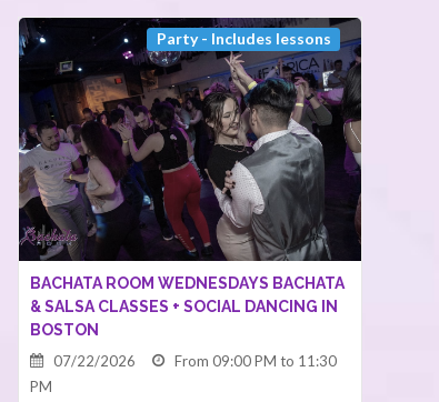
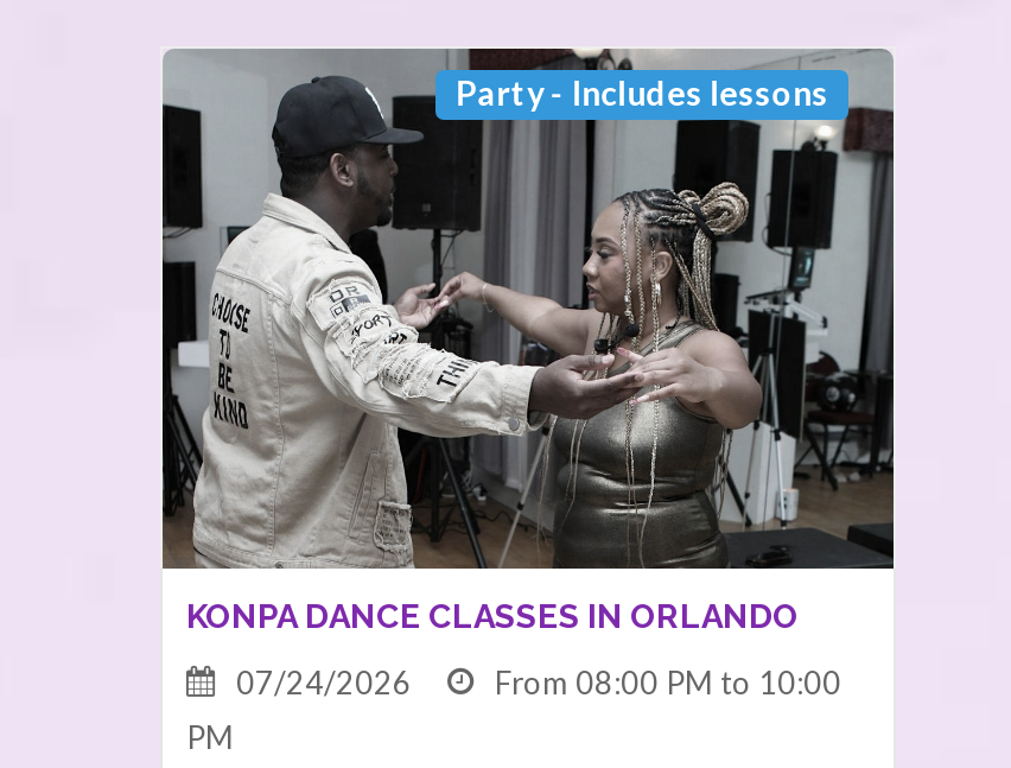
[18,17,361,262] [image] -> [163,49,891,481] [image]
[30,274,345,339] BACHATA ROOM WEDNESDAYS BACHATA | & SALSA CLASSES + SOCIAL DANCING IN | BOSTON -> [186,597,799,635] KONPA DANCE CLASSES IN ORLANDO
[43,352,337,370] 07/22/2026 | From 09:00 PM to 11:30 -> [215,664,841,702] 07/24/2026 | From 08:00 PM to 10:00

